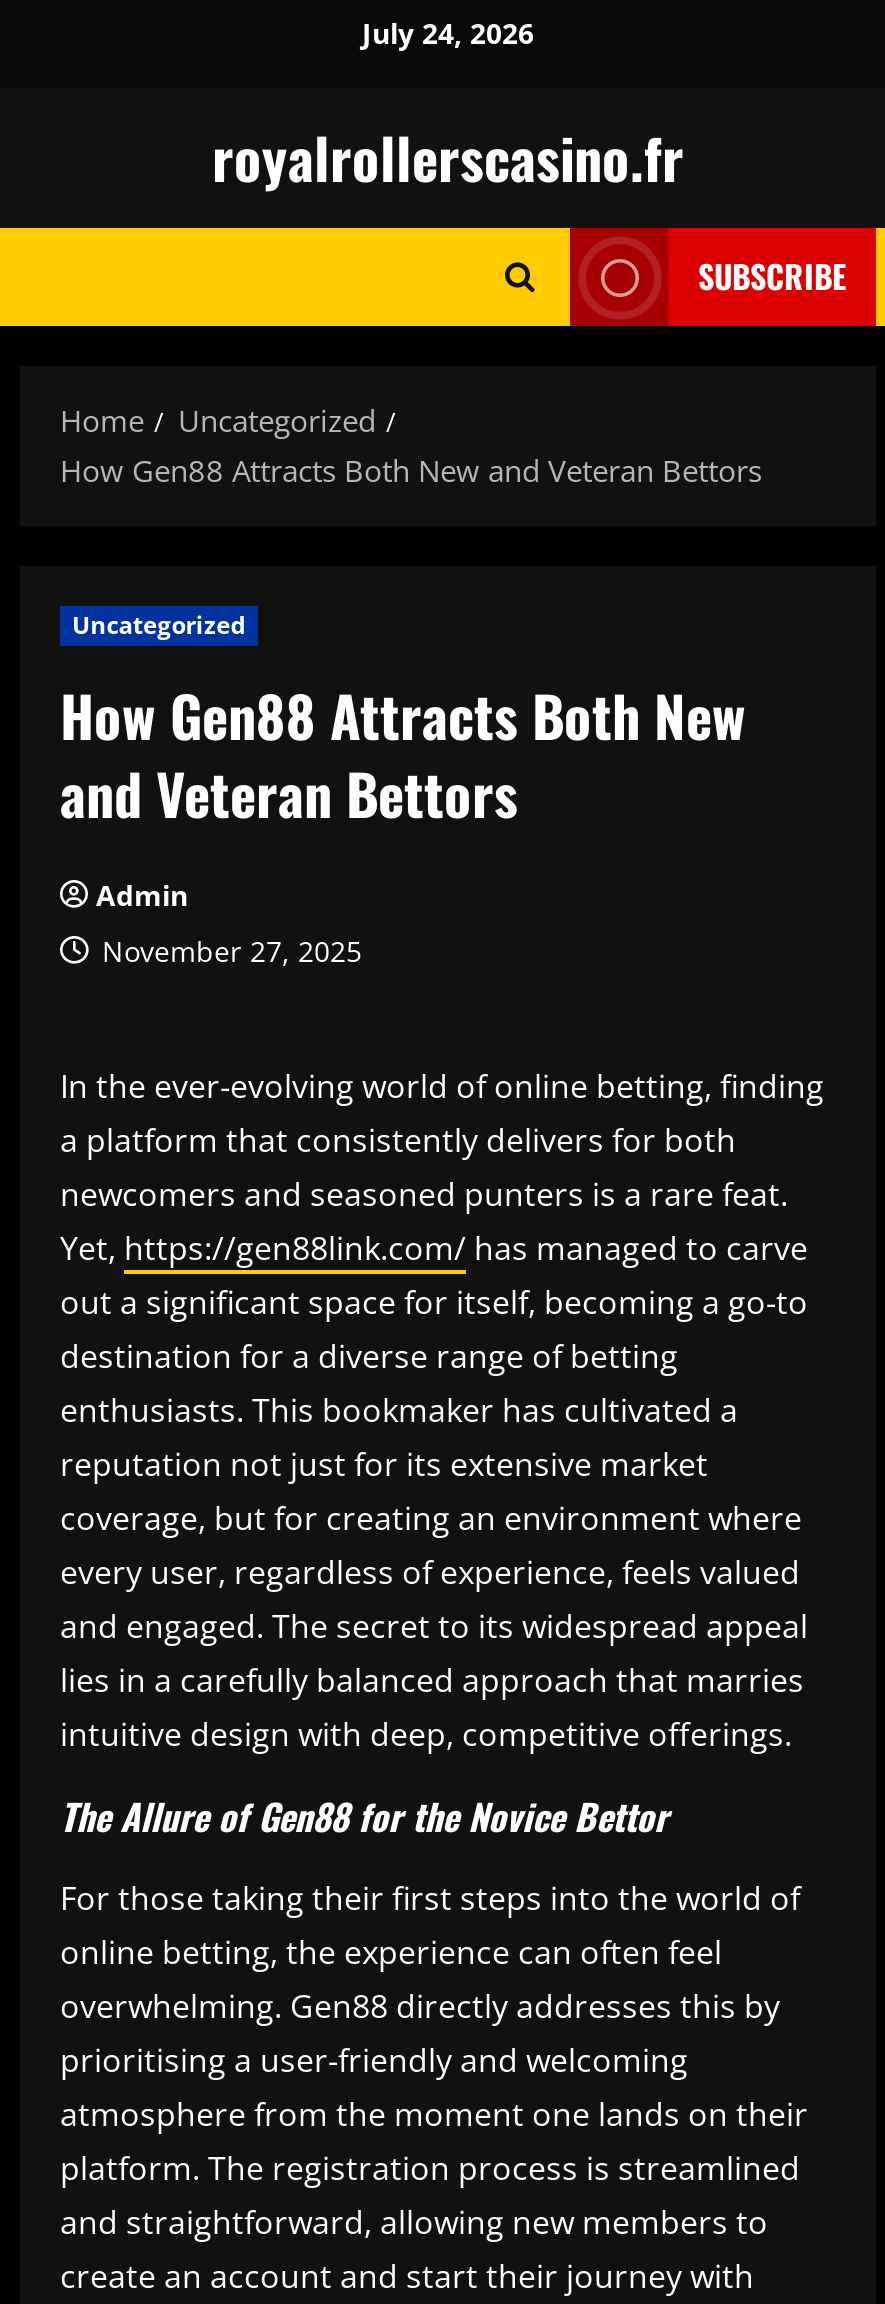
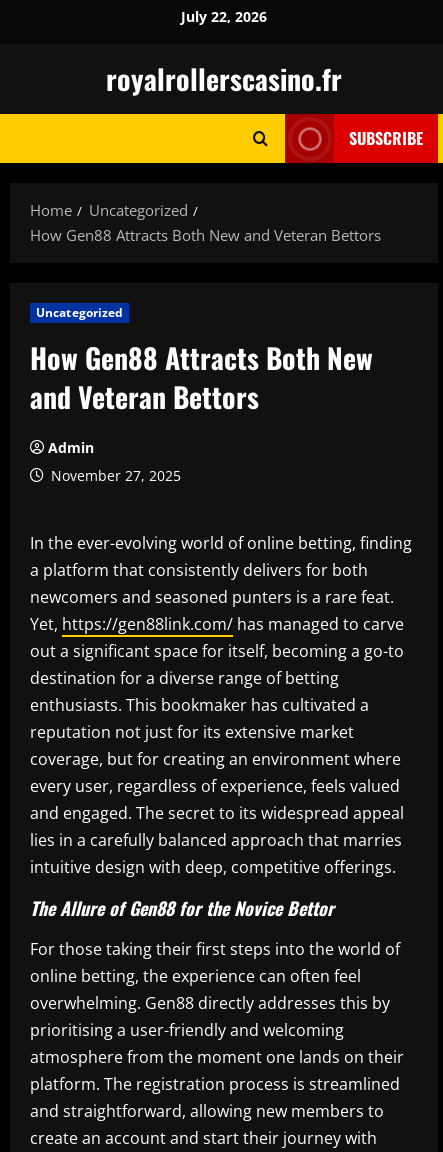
[362,14,534,52] July 24, 2026 -> [181,7,267,26] July 22, 2026

